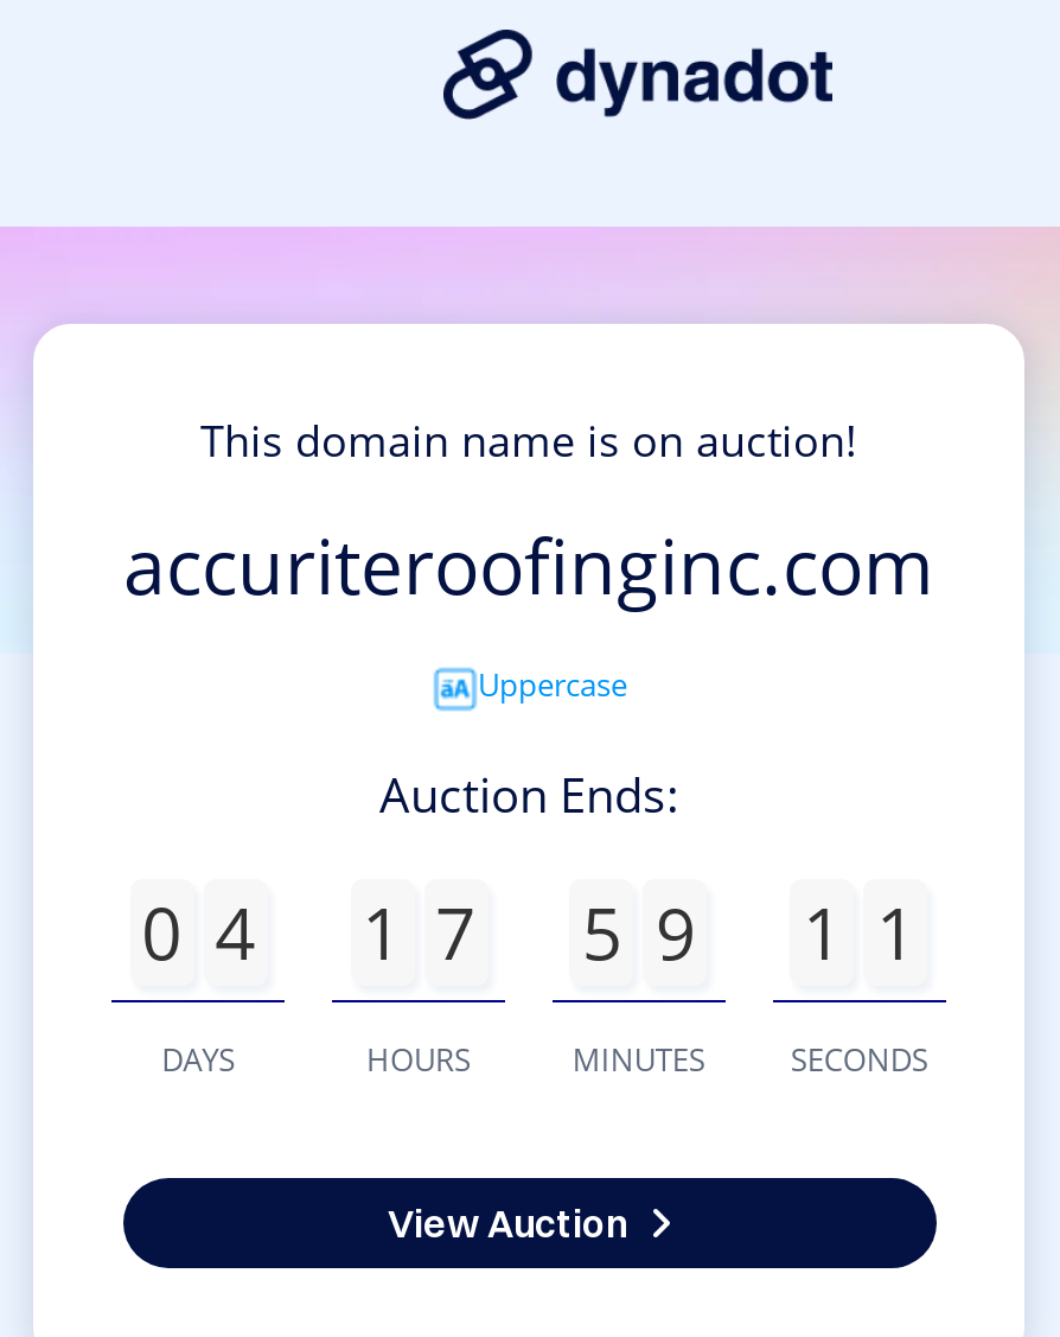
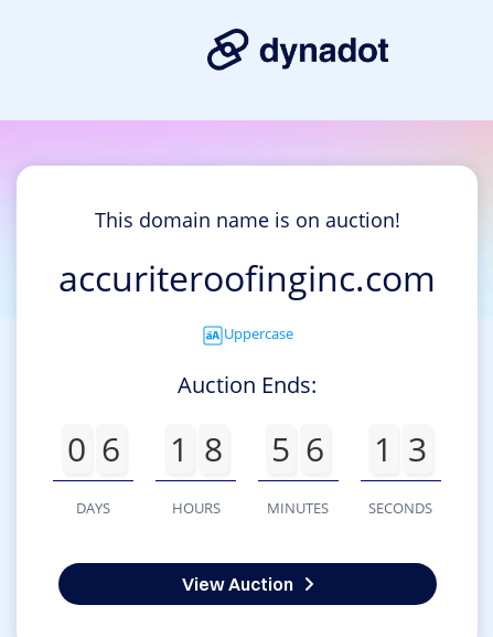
[141,884,255,981] 0 4 -> [67,426,120,471] 0 6
[362,884,475,981] 1 7 -> [169,426,222,471] 1 8
[582,884,696,981] 5 9 -> [272,426,325,471] 5 6
[802,884,916,981] 1 1 -> [374,426,427,471] 1 3

